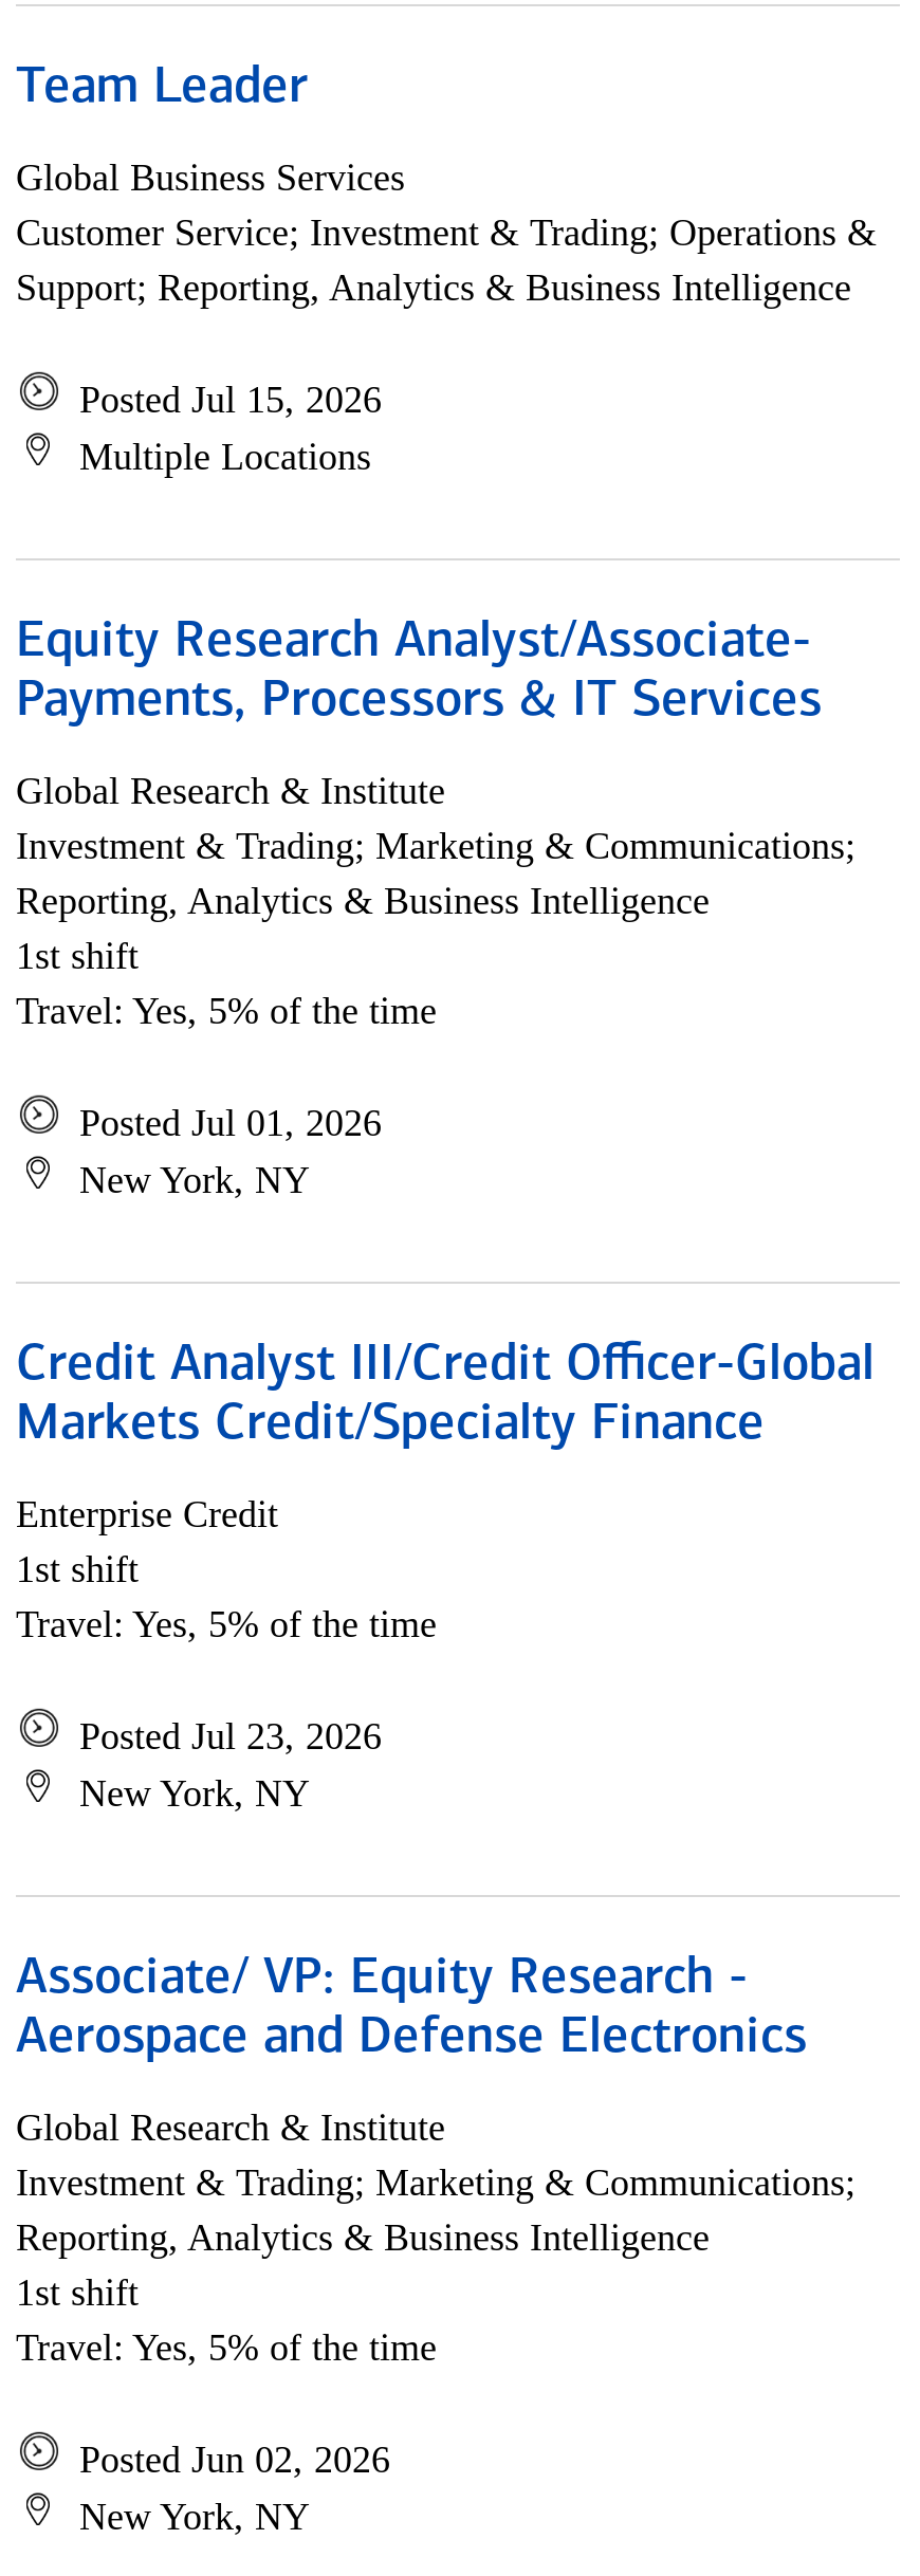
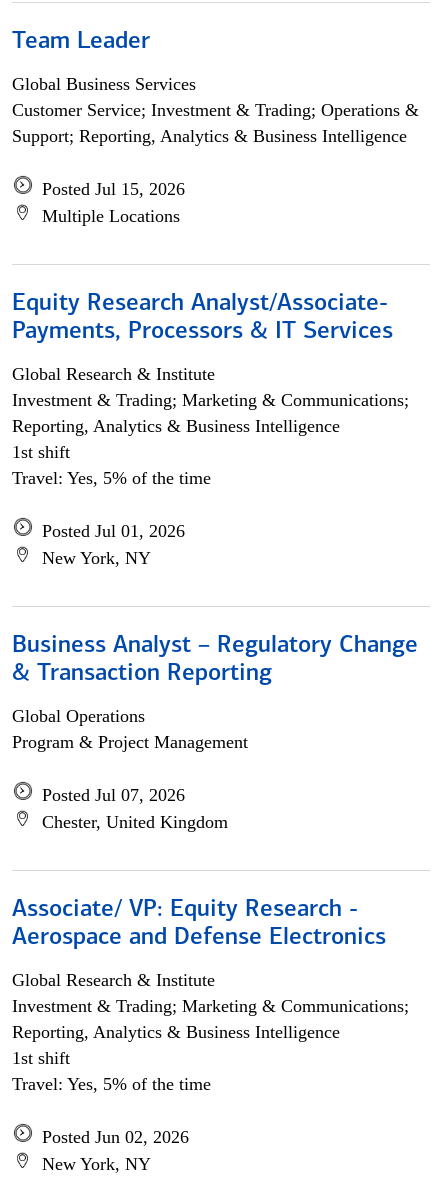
[16,1341,875,1451] Credit Analyst III/Credit Officer-Global | Markets Credit/Specialty Finance -> [12,634,418,686] Business Analyst – Regulatory Change | & Transaction Reporting
[16,1493,437,1645] Enterprise Credit | 1st shift | Travel: Yes, 5% of the time -> [12,706,248,752] Global Operations | Program & Project Management
[79,1715,382,1815] Posted Jul 23, 2026 | New York, NY -> [42,785,228,832] Posted Jul 07, 2026 | Chester, United Kingdom

